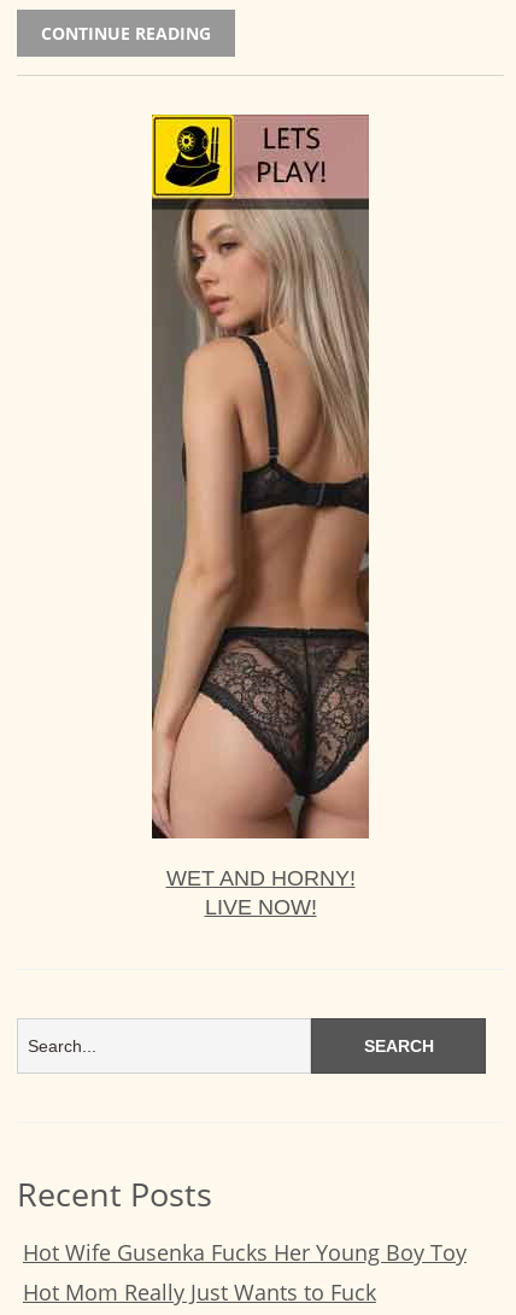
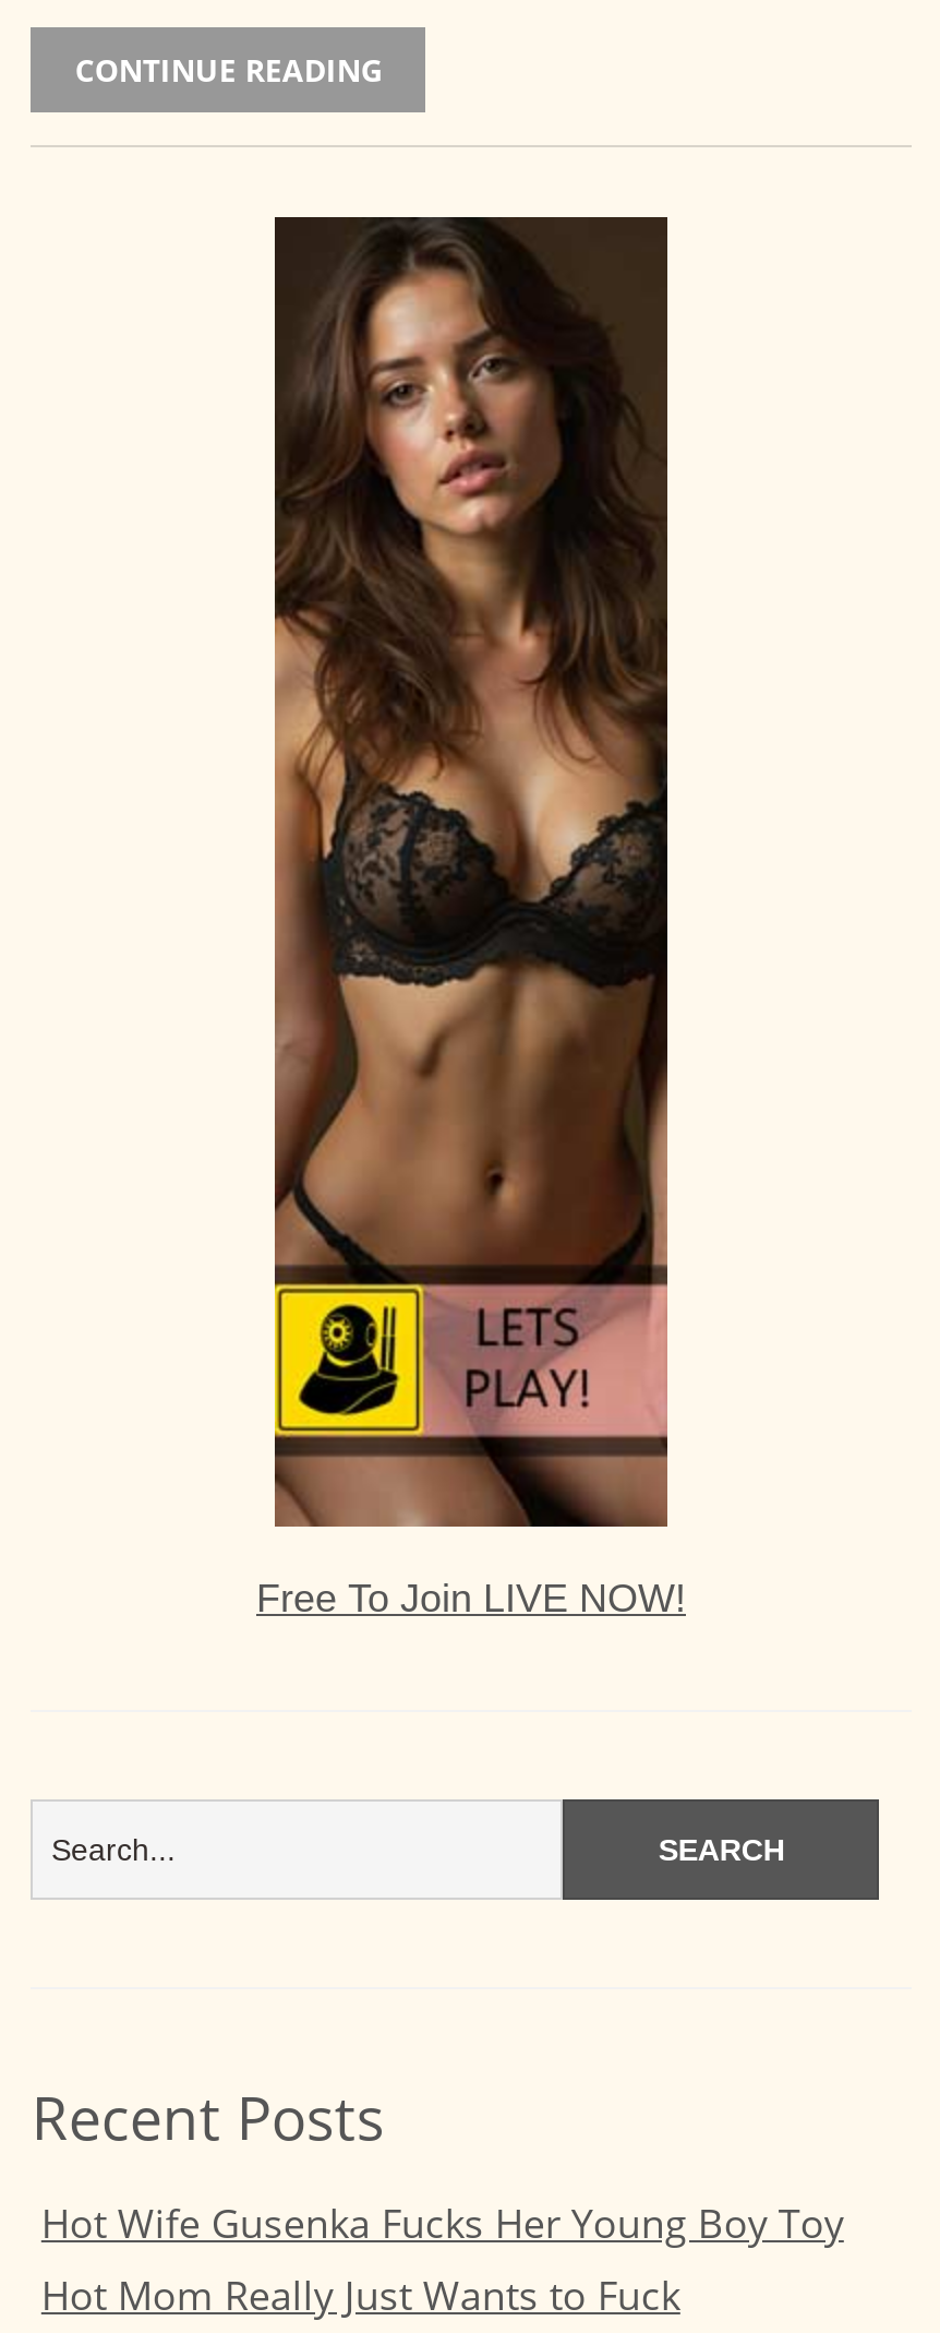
[151,113,370,919] [image] | WET AND HORNY! | LIVE NOW! -> [256,215,686,1620] [image] | Free To Join LIVE NOW!

